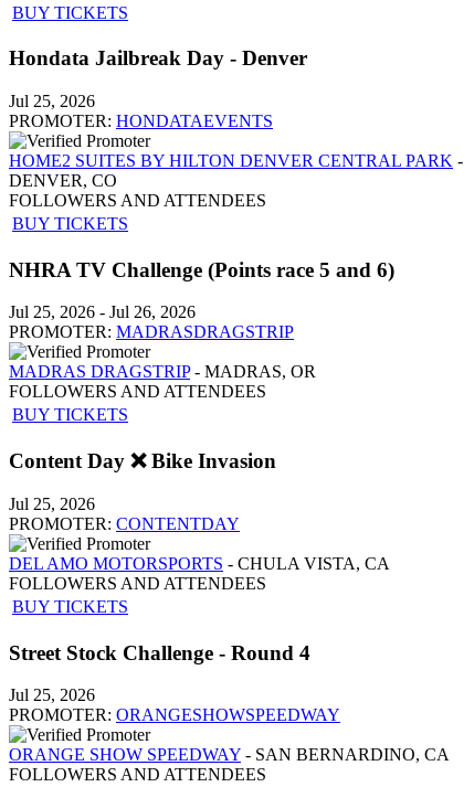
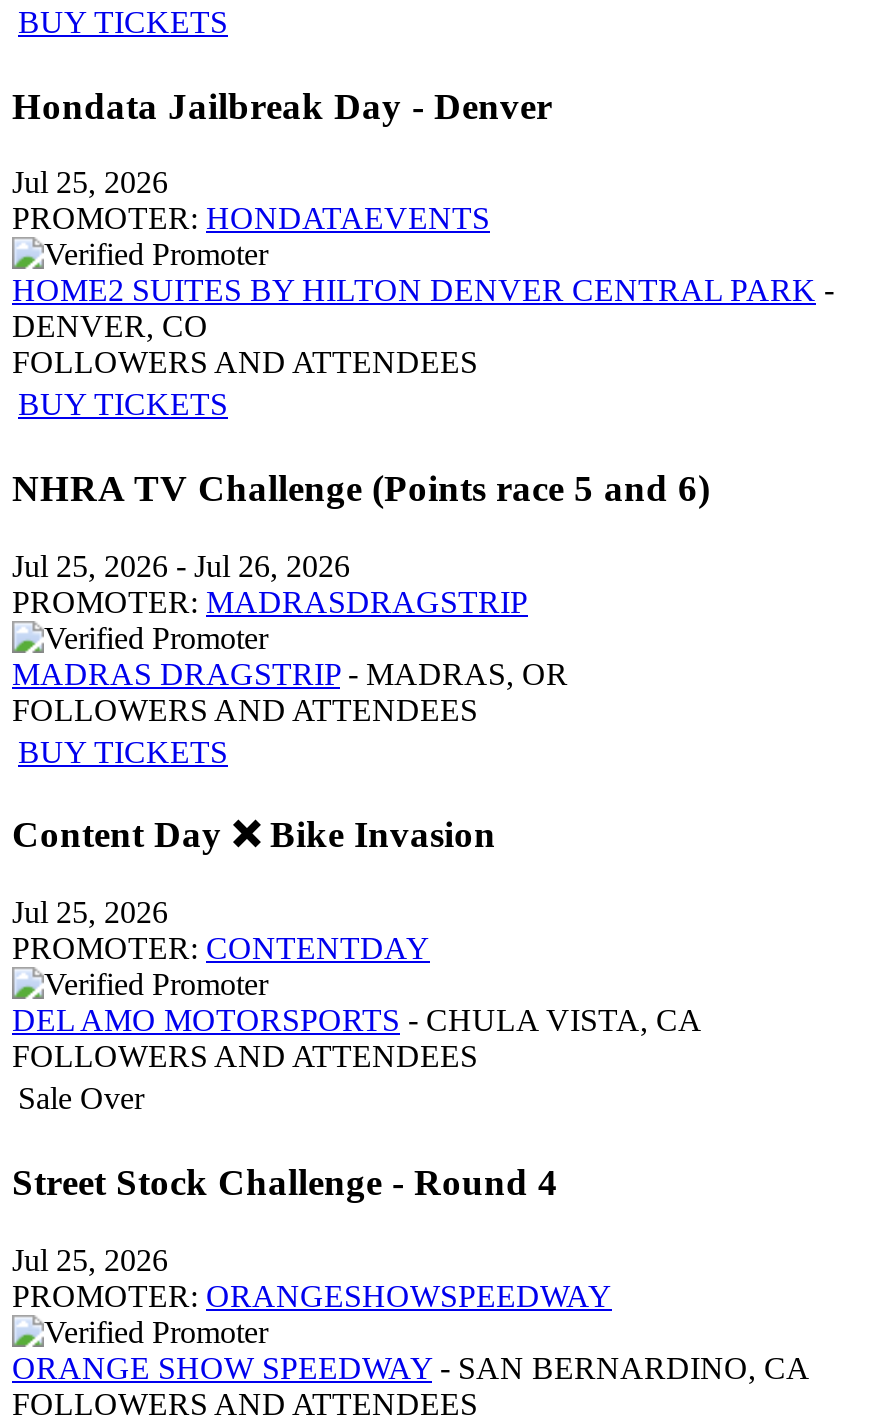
[12,597,128,616] BUY TICKETS -> [18,1082,144,1116] Sale Over

